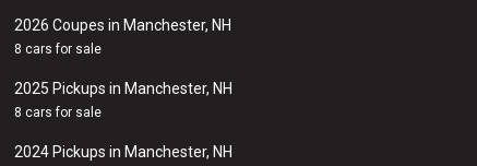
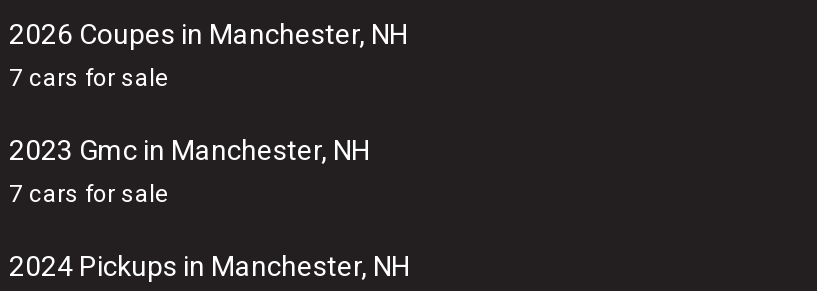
[14,41,102,57] 8 cars for sale -> [9,64,169,92] 7 cars for sale
[14,80,232,97] 2025 Pickups in Manchester, NH -> [9,134,369,166] 2023 Gmc in Manchester, NH
[14,105,102,120] 8 cars for sale -> [9,180,169,208] 7 cars for sale

